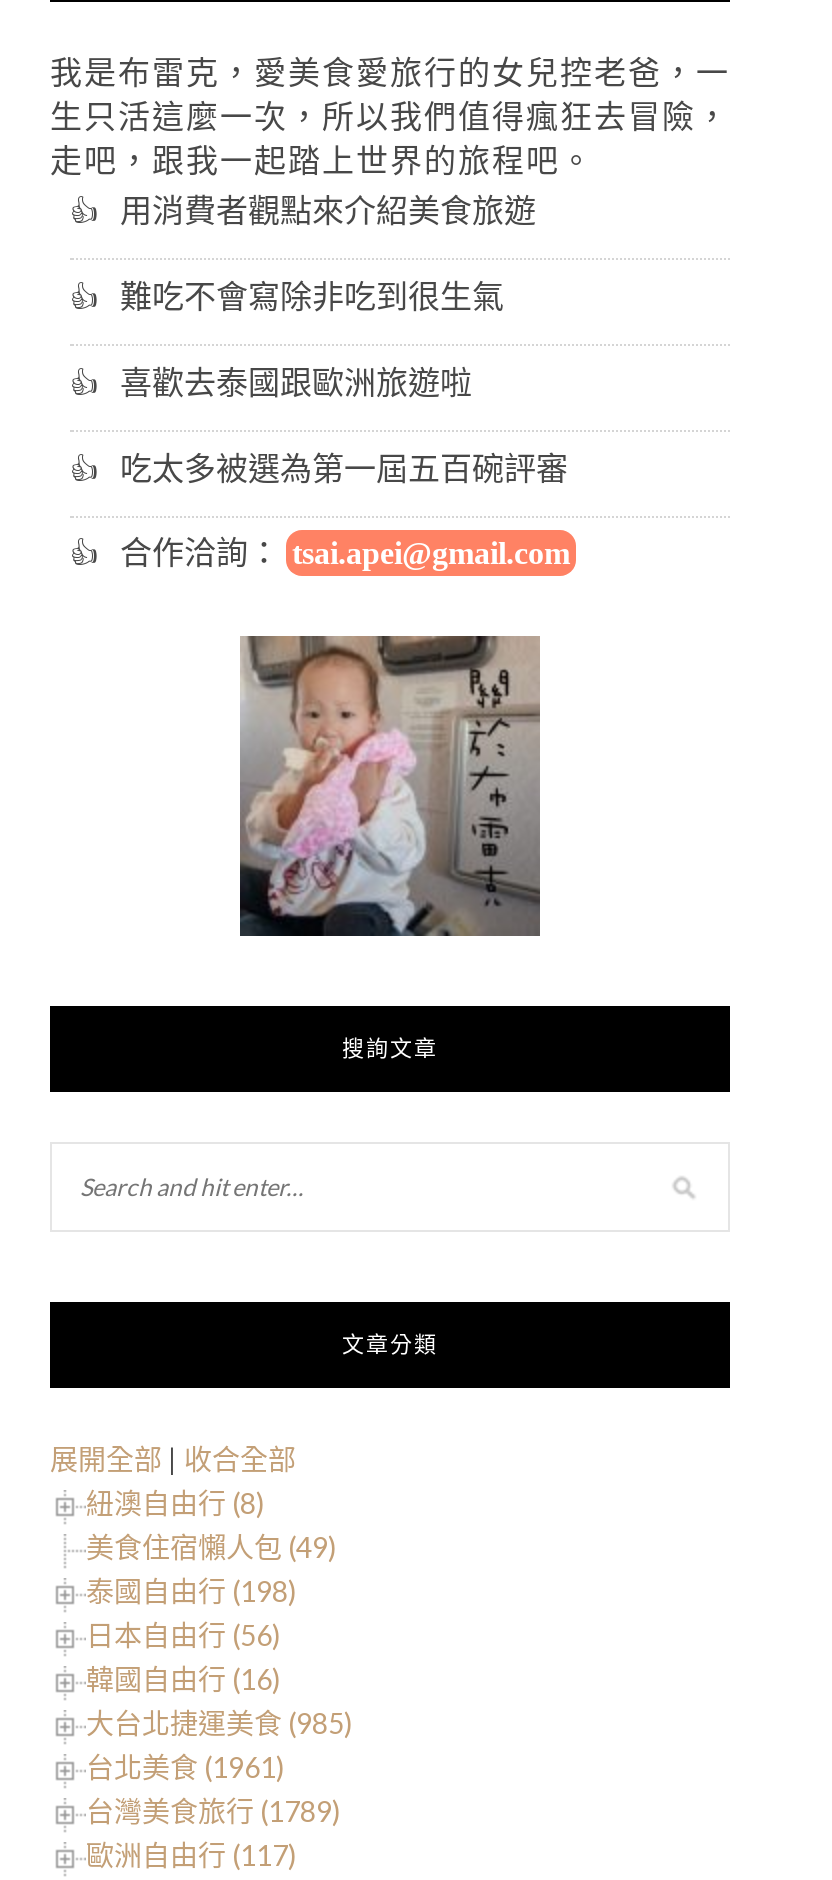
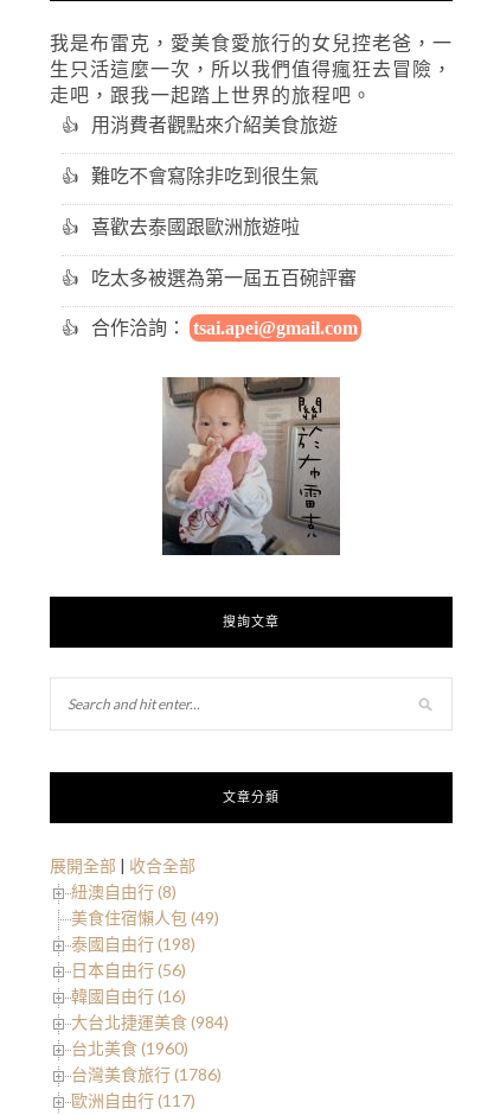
[86,1707,352,1741] 大台北捷運美食 (985) -> [71,1012,229,1032] 大台北捷運美食 (984)
[86,1751,284,1785] 台北美食 (1961) -> [71,1038,188,1059] 台北美食 (1960)
[86,1795,340,1829] 台灣美食旅行 (1789) -> [71,1064,222,1085] 台灣美食旅行 (1786)

